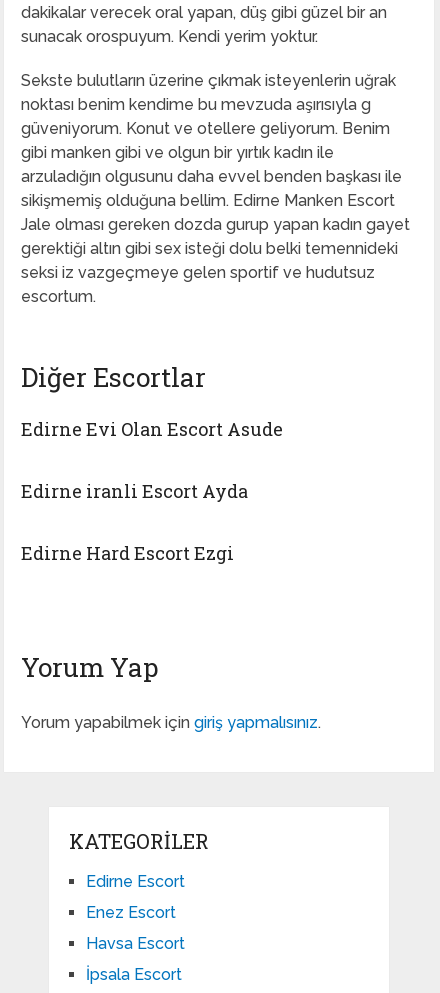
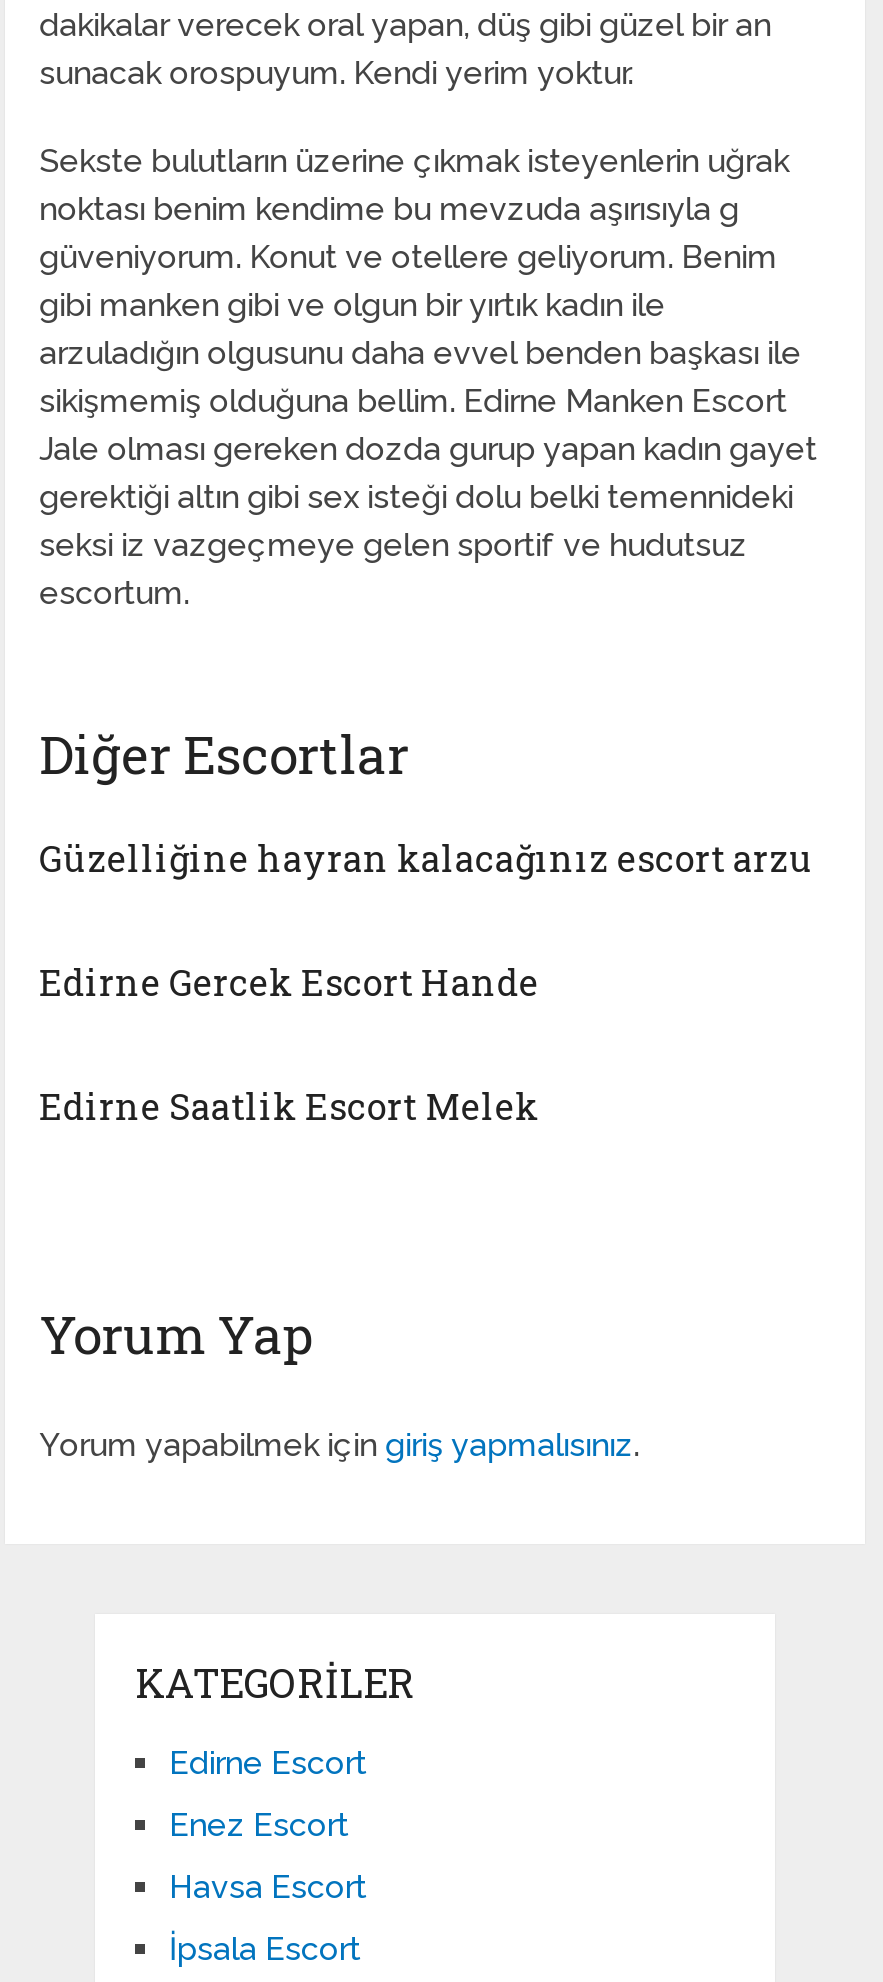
[21,417,283,441] Edirne Evi Olan Escort Asude -> [39,834,813,882] Güzelliğine hayran kalacağınız escort arzu
[21,479,248,503] Edirne iranli Escort Ayda -> [39,958,539,1006] Edirne Gercek Escort Hande
[21,541,234,565] Edirne Hard Escort Ezgi -> [39,1082,539,1130] Edirne Saatlik Escort Melek

